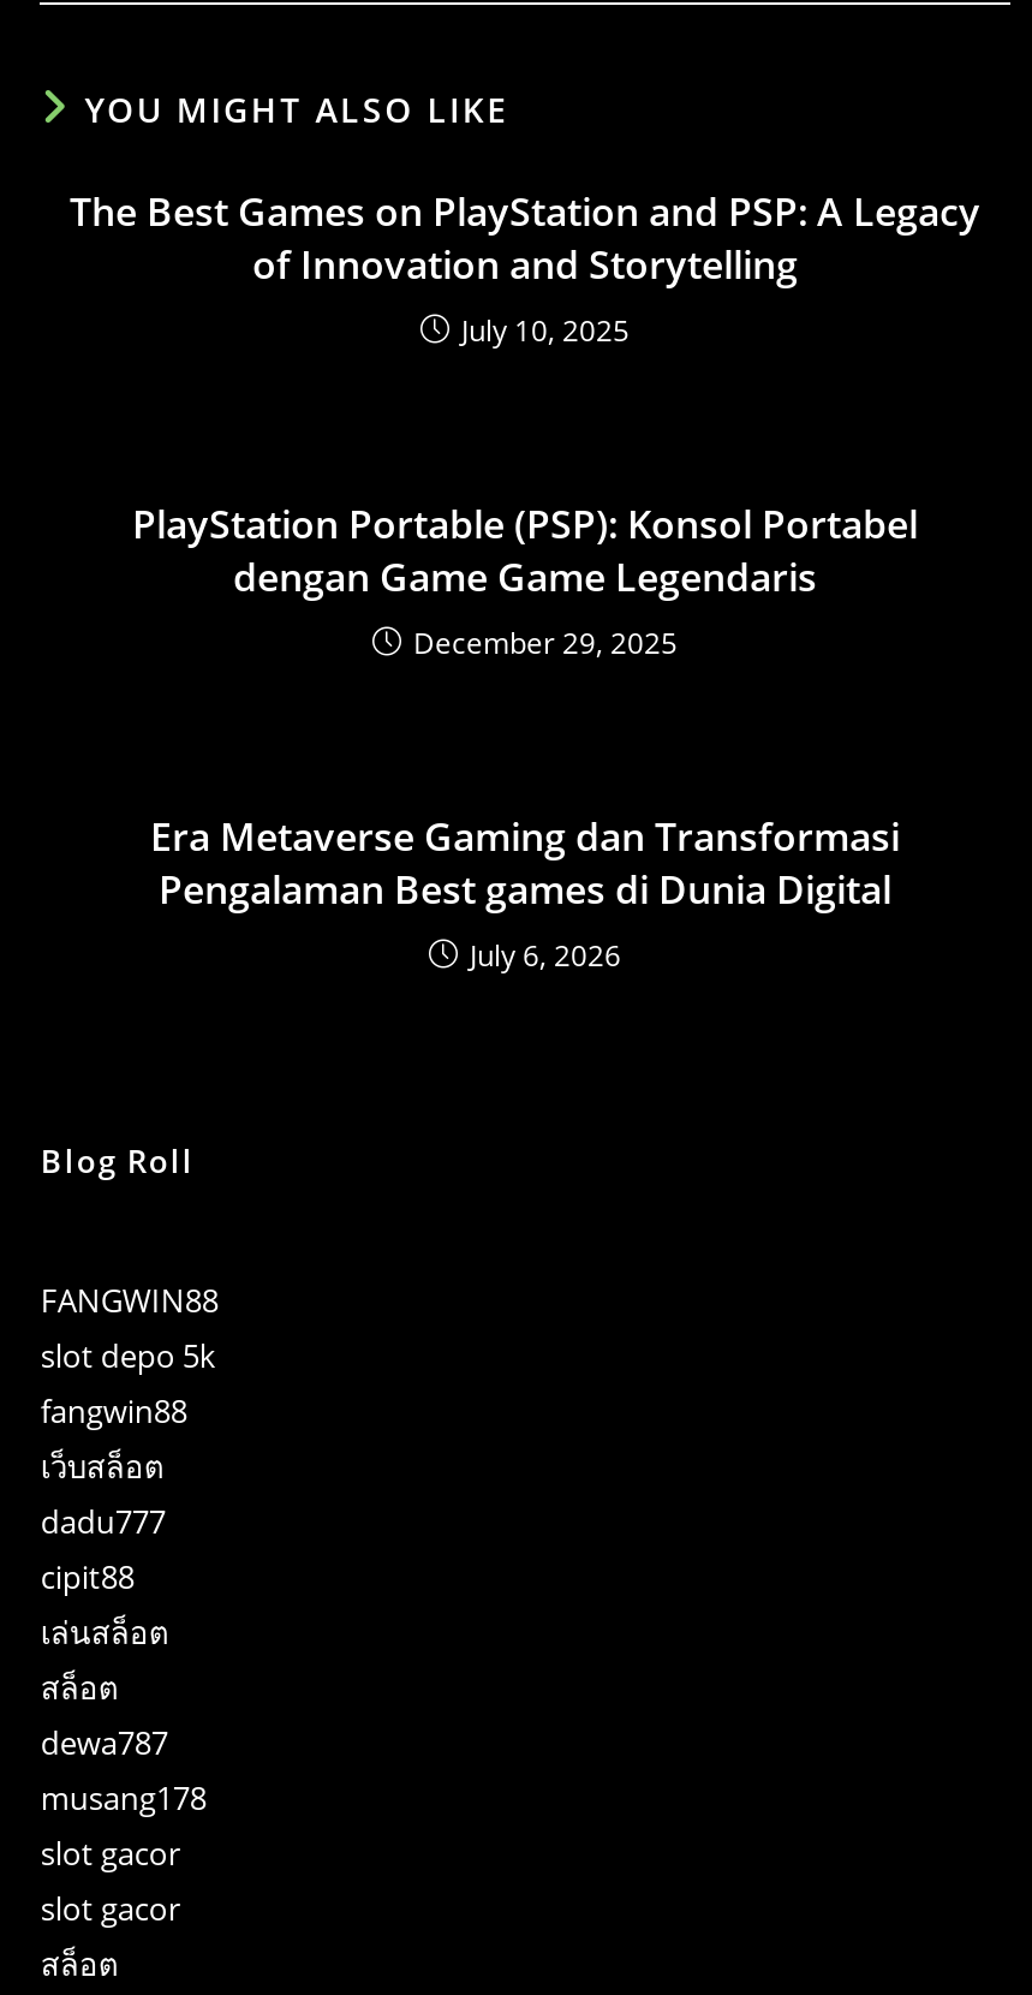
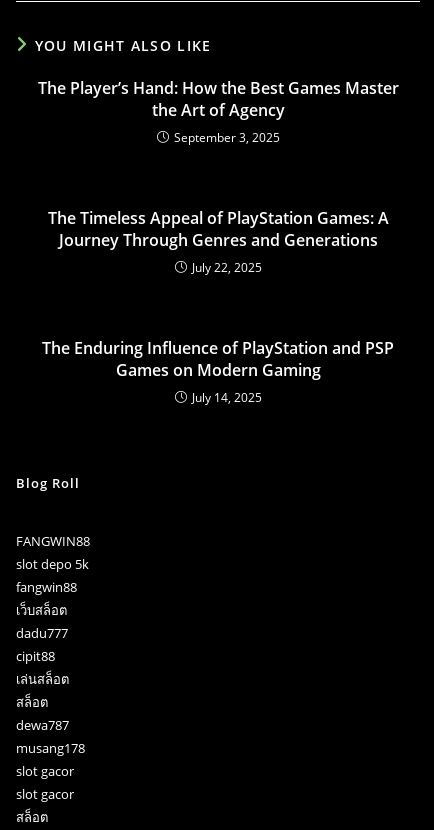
[70,186,980,351] The Best Games on PlayStation and PSP: A Legacy | of Innovation and Storytelling | July 10, 2025 -> [37,77,398,146] The Player’s Hand: How the Best Games Master | the Art of Agency | September 3, 2025
[132,498,918,664] PlayStation Portable (PSP): Konsol Portabel | dengan Game Game Legendaris | December 29, 2025 -> [47,207,388,276] The Timeless Appeal of PlayStation Games: A | Journey Through Genres and Generations | July 22, 2025
[150,810,900,976] Era Metaverse Gaming dan Transformasi | Pengalaman Best games di Dunia Digital | July 6, 2026 -> [42,337,394,406] The Enduring Influence of PlayStation and PSP | Games on Modern Gaming | July 14, 2025

